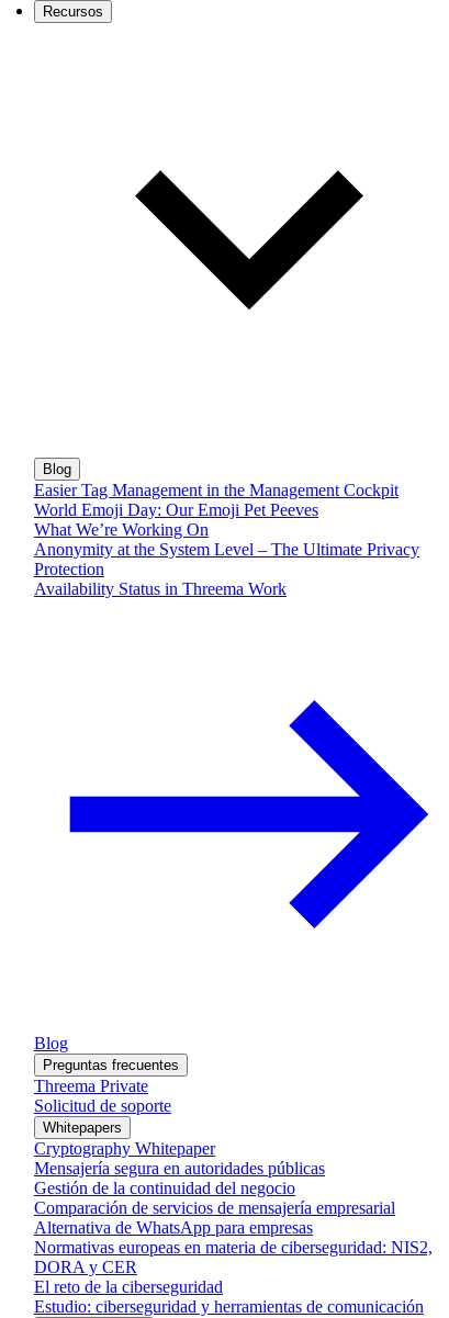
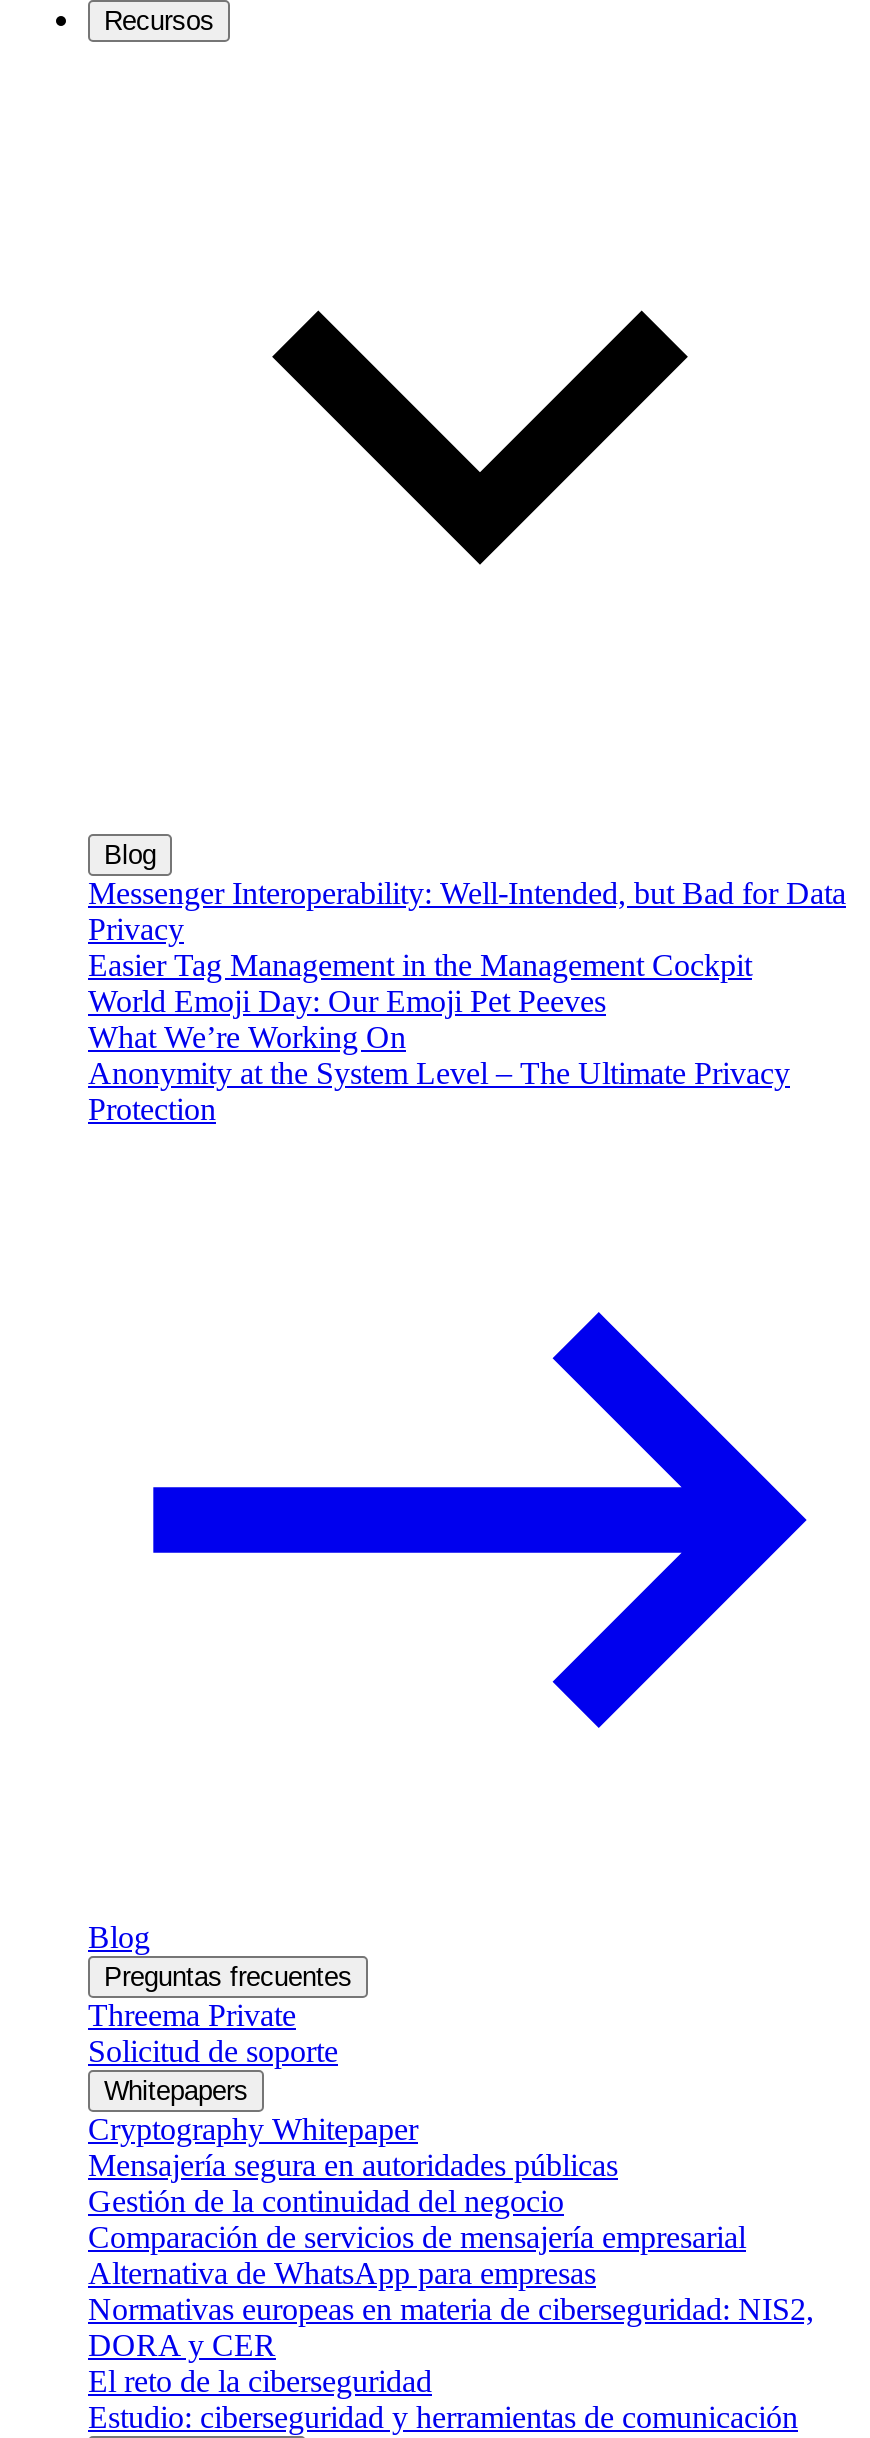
none -> [88,875,846,945] Messenger Interoperability: Well-Intended, but Bad for Data | Privacy
moved [34,480,419,578] -> [88,947,790,1125]: Easier Tag Management in the Management Cockpit | World Emoji Day: Our Emoji Pet Peeves | What We’re Working On | Anonymity at the System Level – The Ultimate Privacy | Protection
[34,579,287,598] Availability Status in Threema Work -> none

